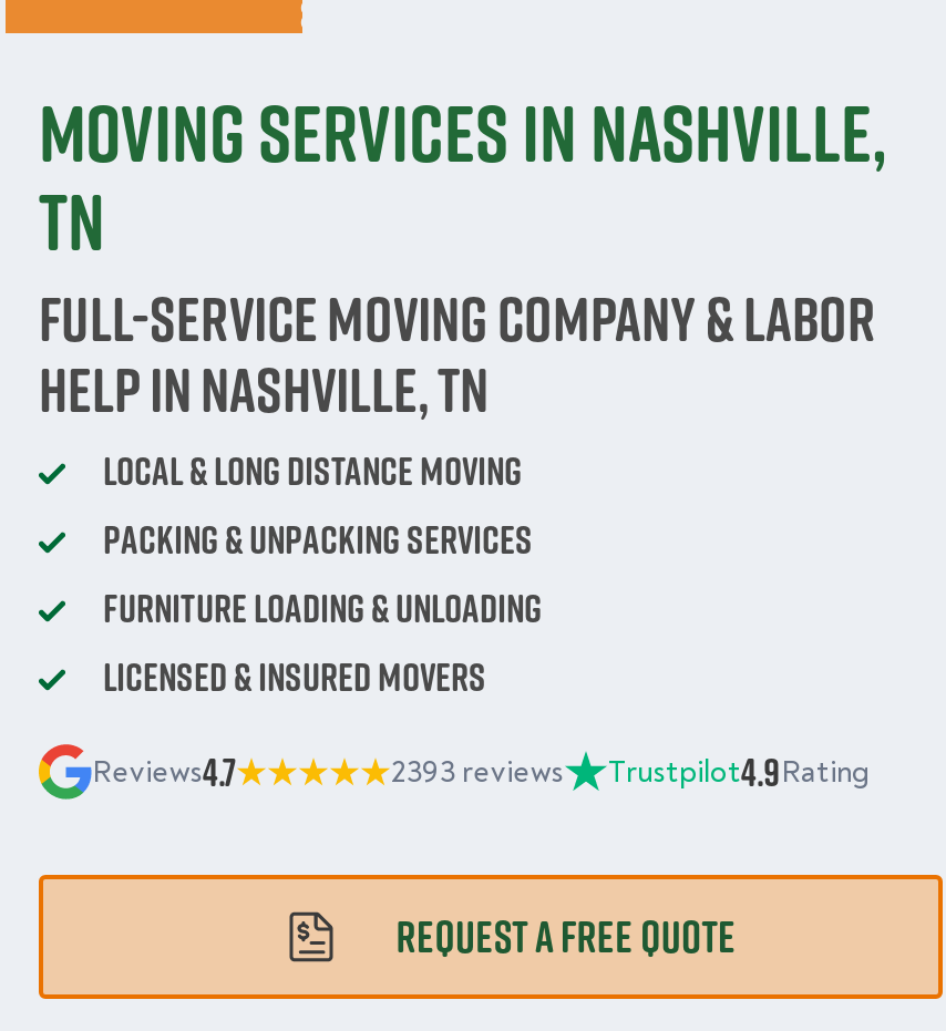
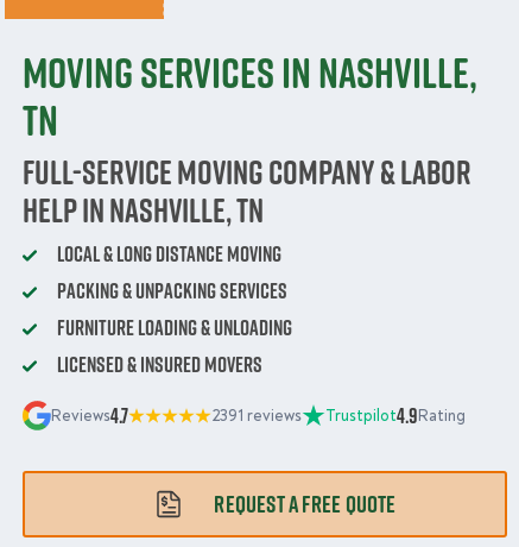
[391,743,870,798] 2393 reviews Trustpilot4.9Rating -> [211,400,466,430] 2391 reviews Trustpilot4.9Rating

